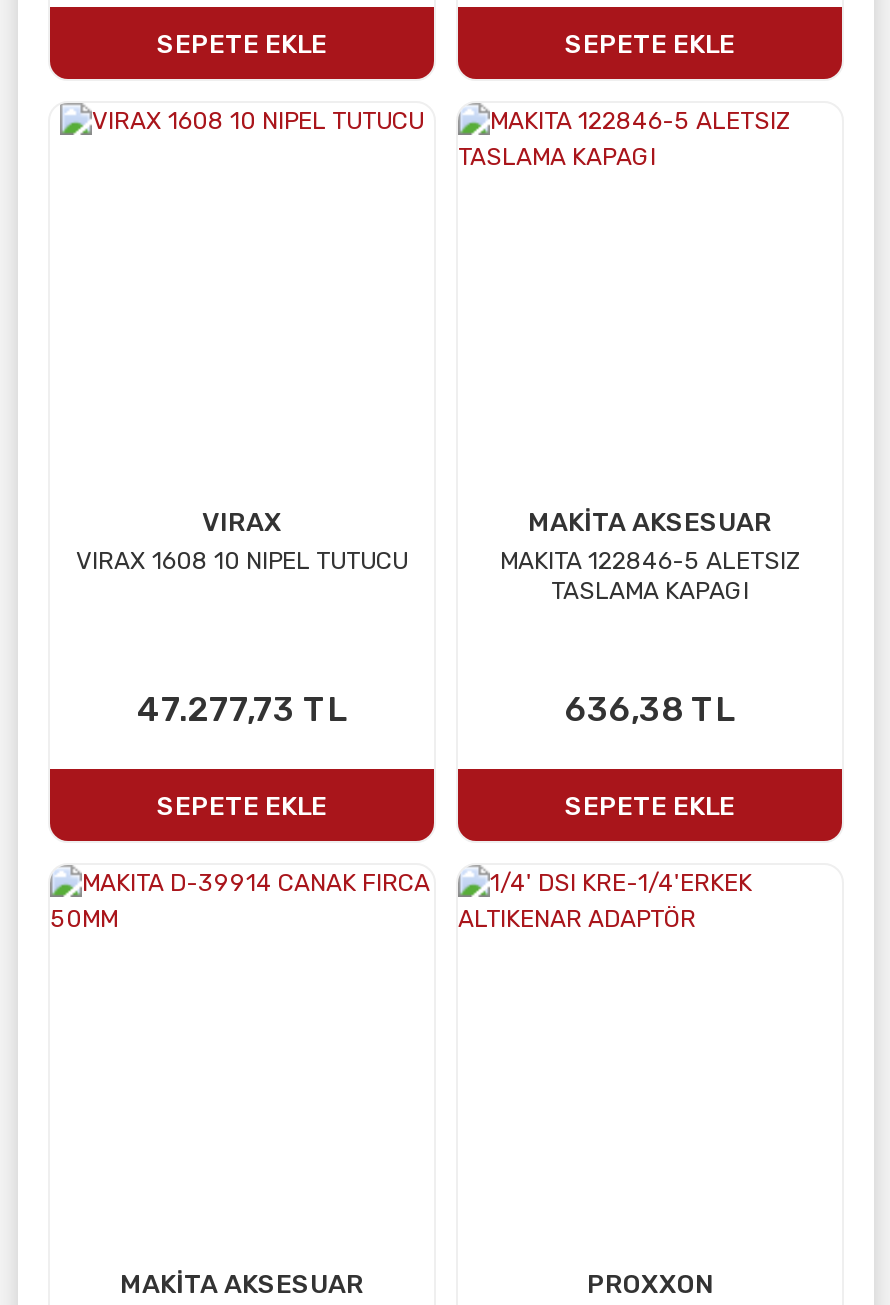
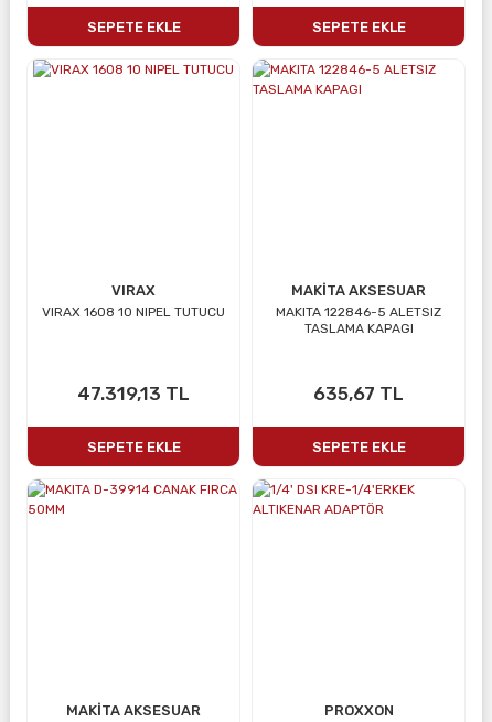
[137,689,347,729] 47.277,73 TL -> [77,382,190,405] 47.319,13 TL
[565,689,735,729] 636,38 TL -> [313,382,404,405] 635,67 TL

